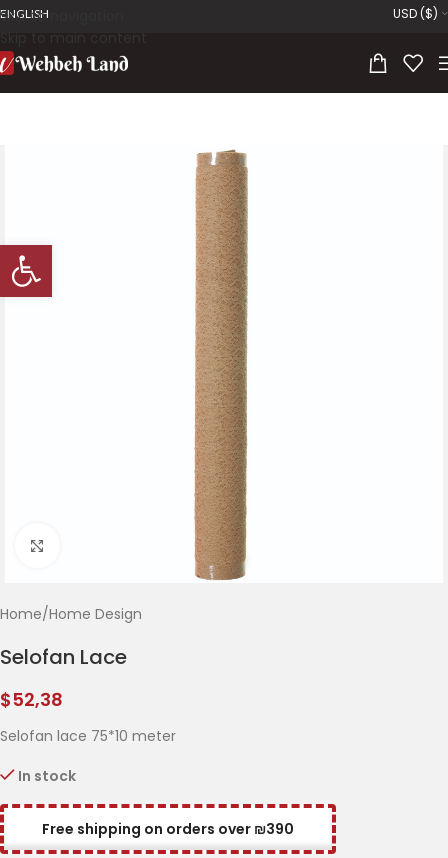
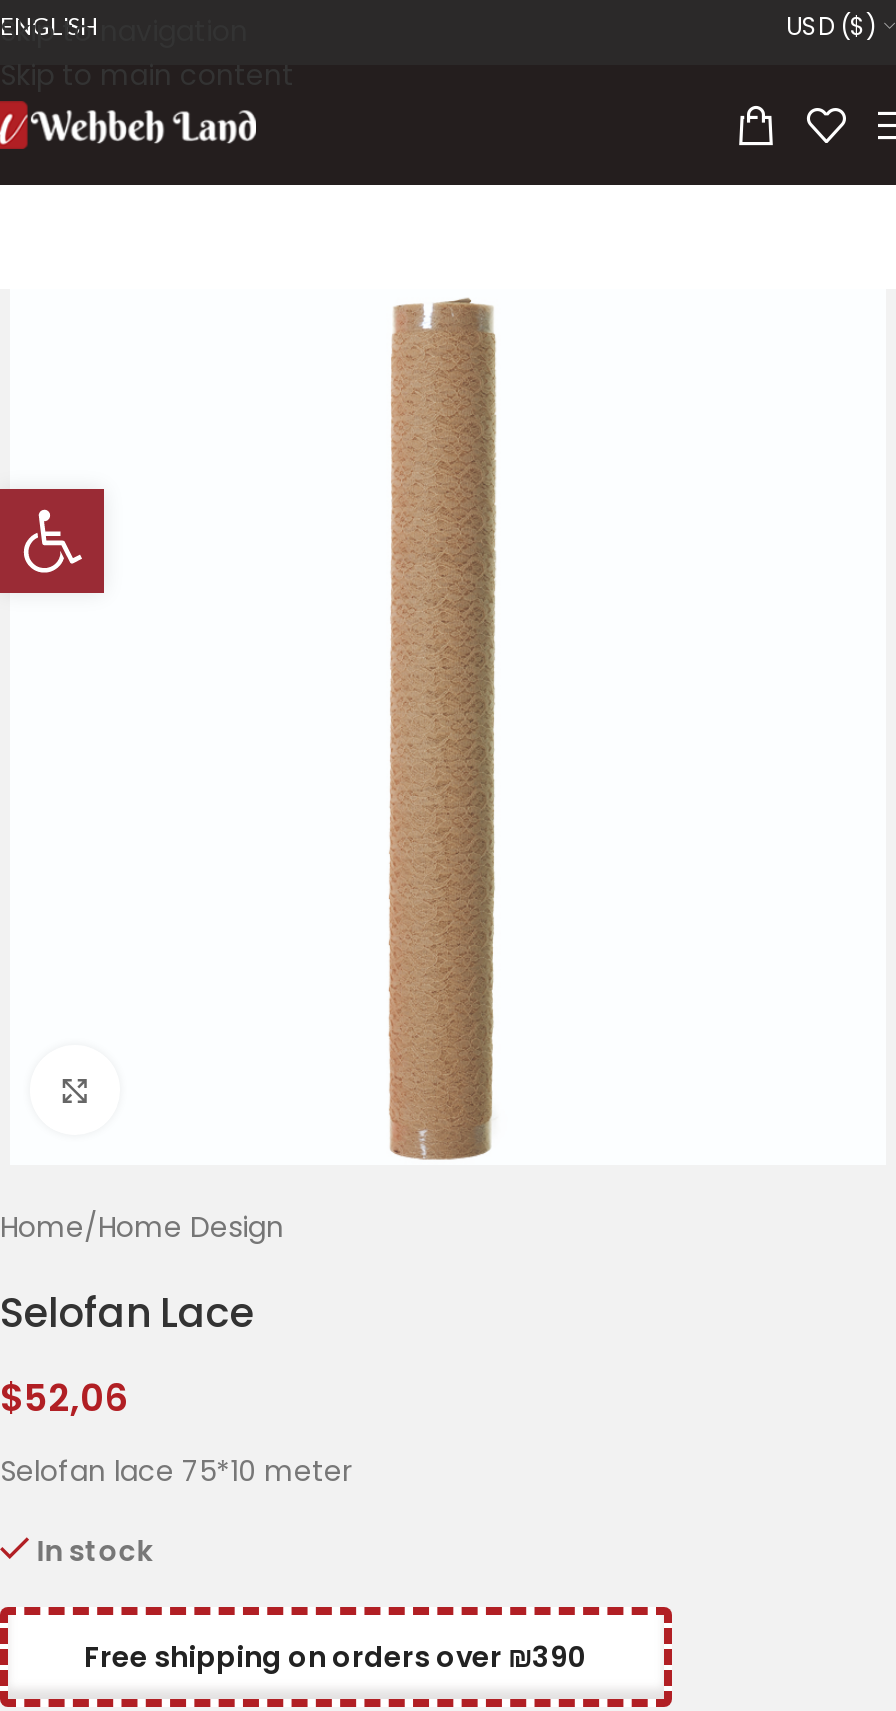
[0,687,63,712] $52,38 -> [0,1373,128,1423] $52,06

